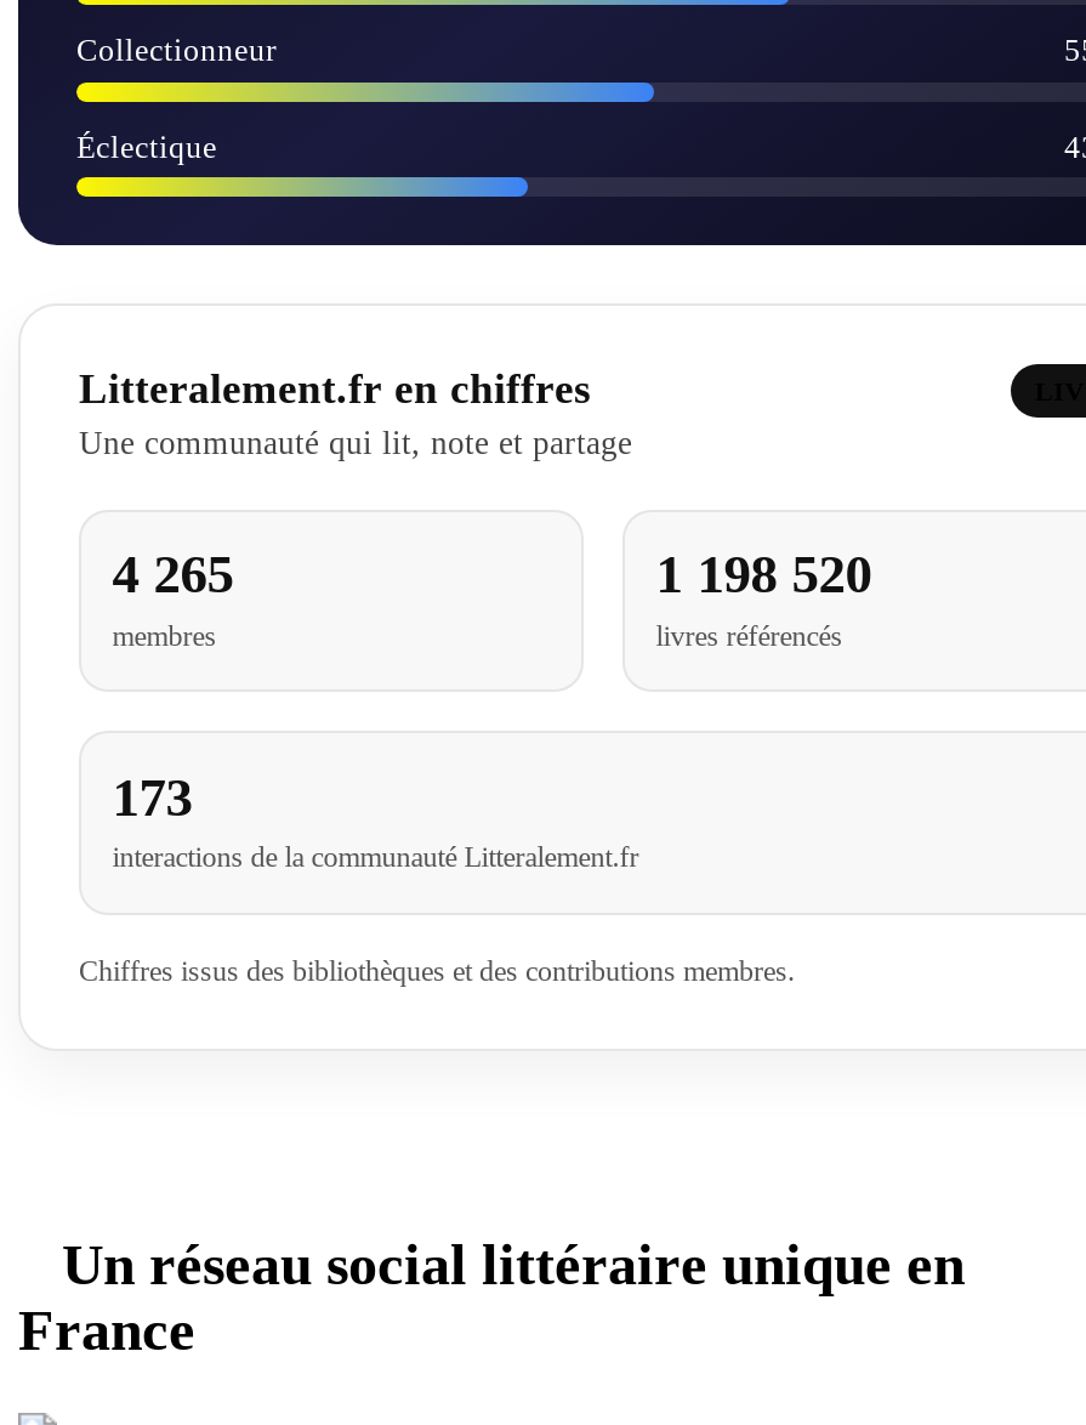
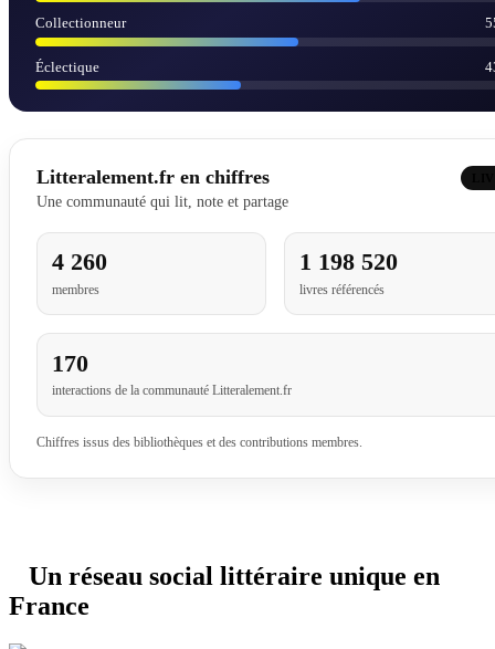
[112,544,234,605] 4 265 -> [52,248,107,275] 4 260
[112,766,192,827] 173 -> [52,349,88,376] 170

